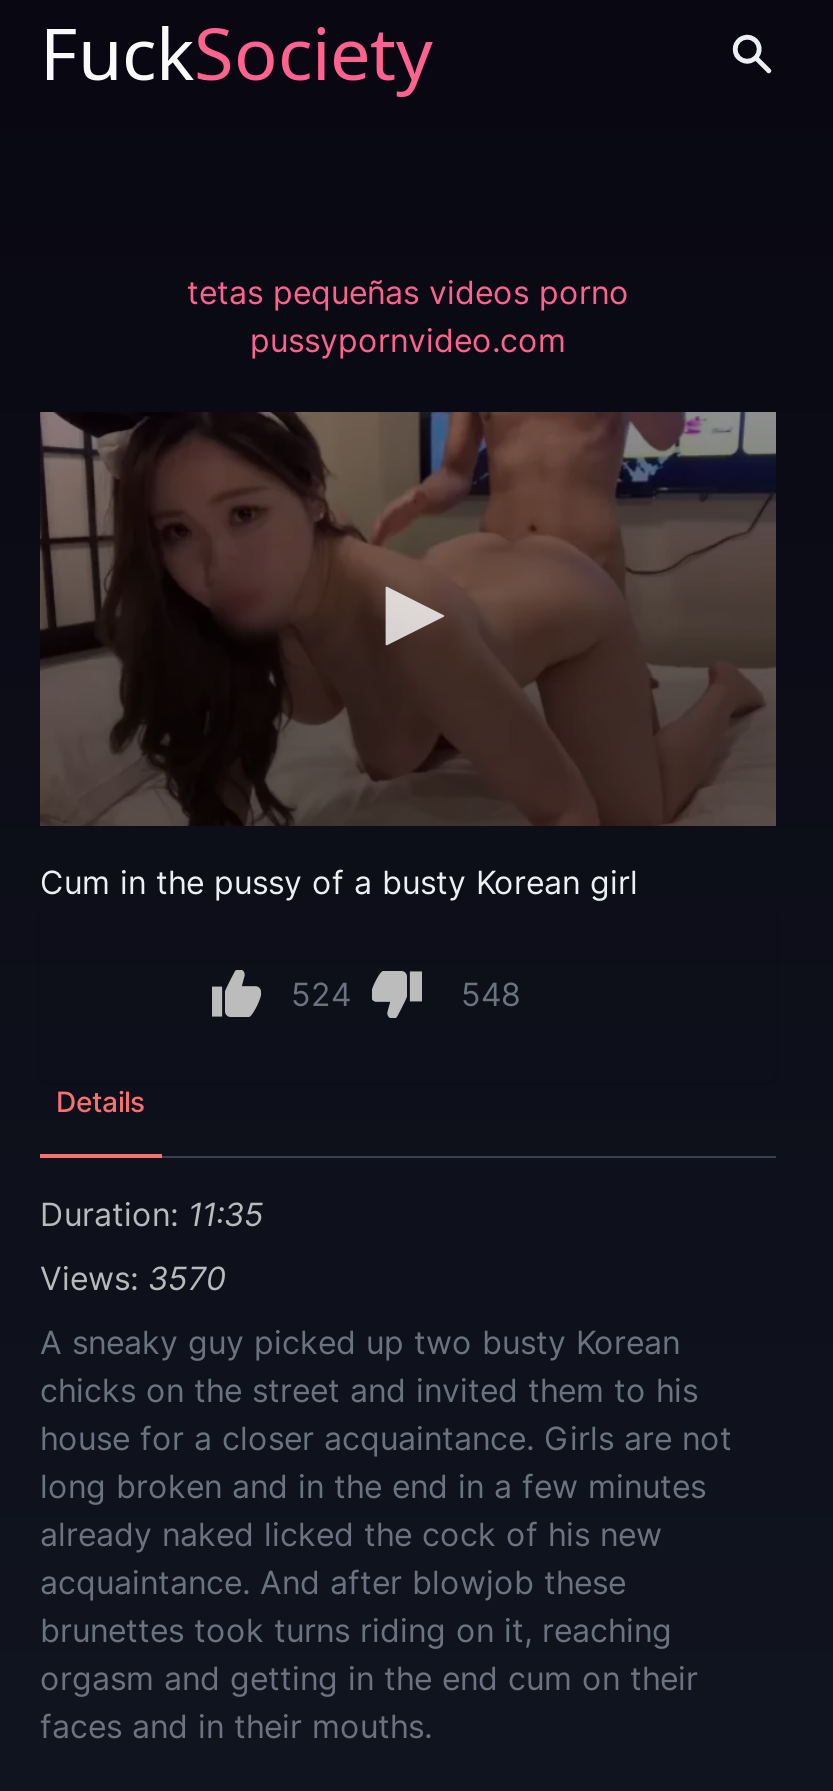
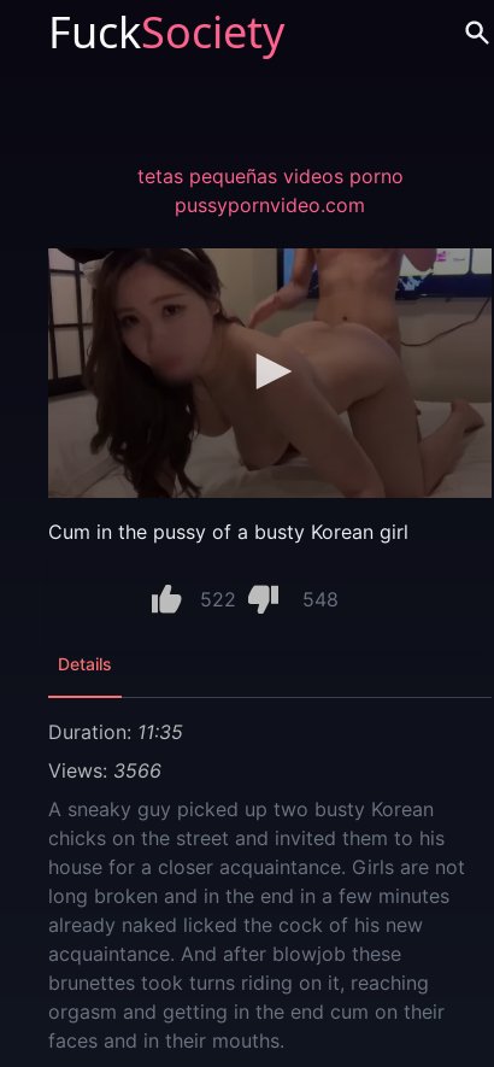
[291,974,351,1014] 524 -> [199,587,236,611] 522
[40,1258,226,1298] Views: 3570 -> [48,758,161,782] Views: 3566

